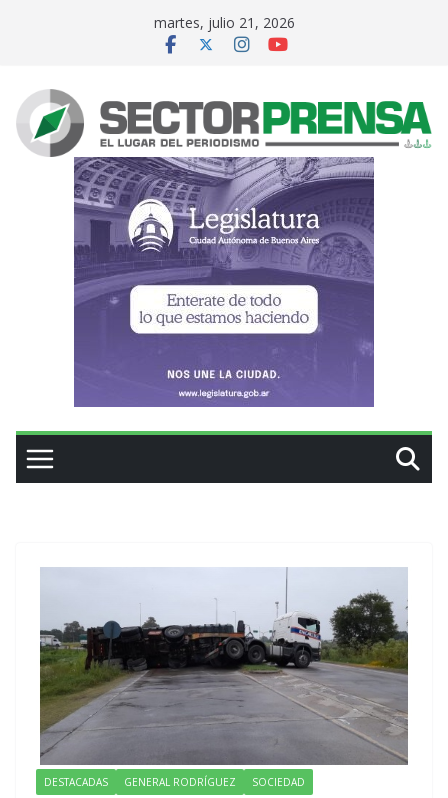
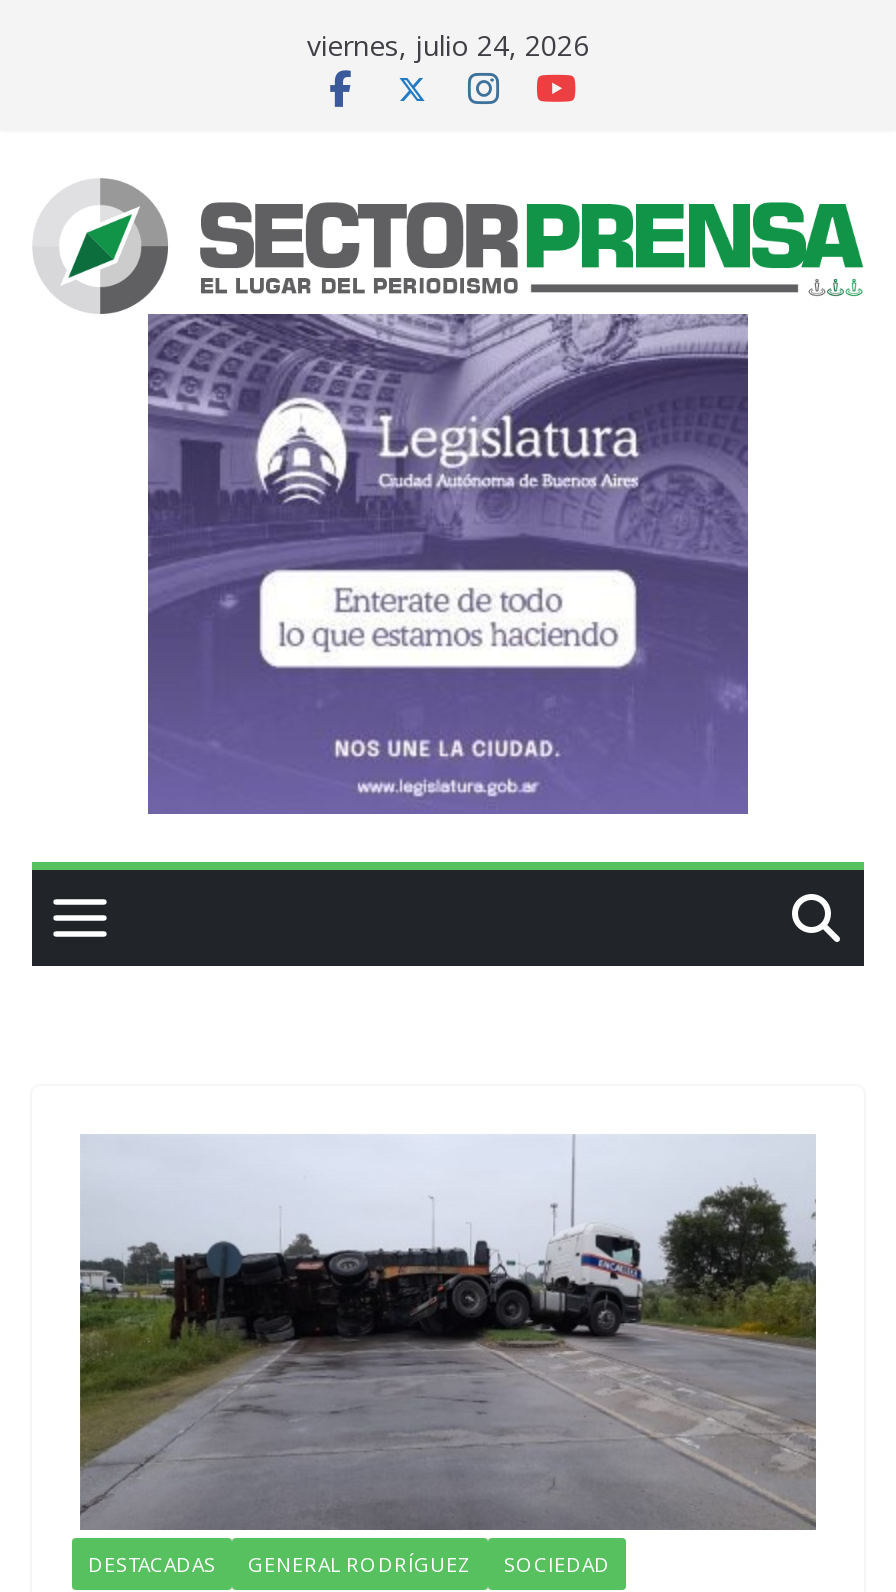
[153,13,294,32] martes, julio 21, 2026 -> [307,26,589,64] viernes, julio 24, 2026

